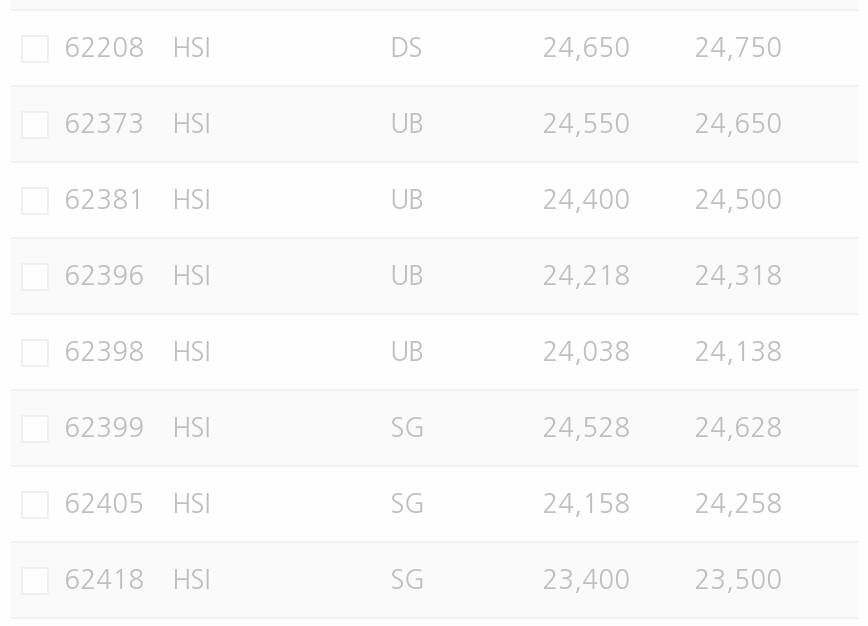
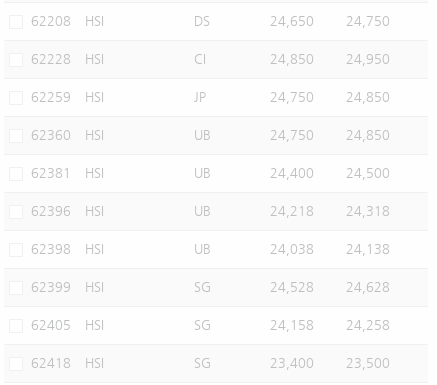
[65,107,145,141] 62373 -> [31,51,390,144] 62228 | HSI | CI | 24,850 | 24,950 | 62259 | HSI | JP | 24,750 | 24,850 | 62360
[543,107,631,141] 24,550 -> [270,127,314,144] 24,750
[695,107,783,141] 24,650 -> [346,127,390,144] 24,850

